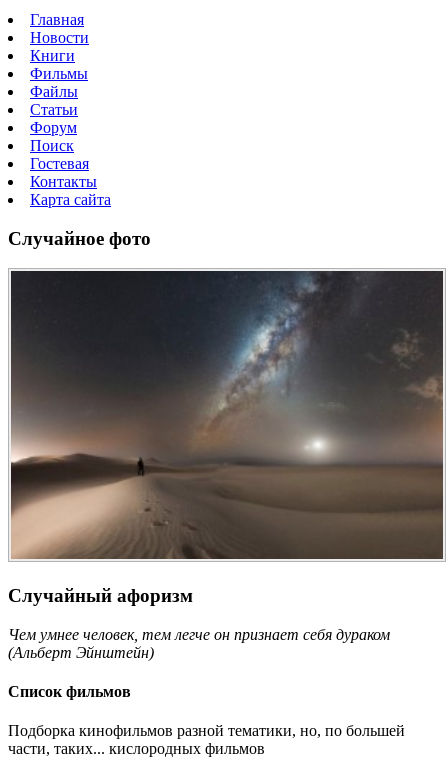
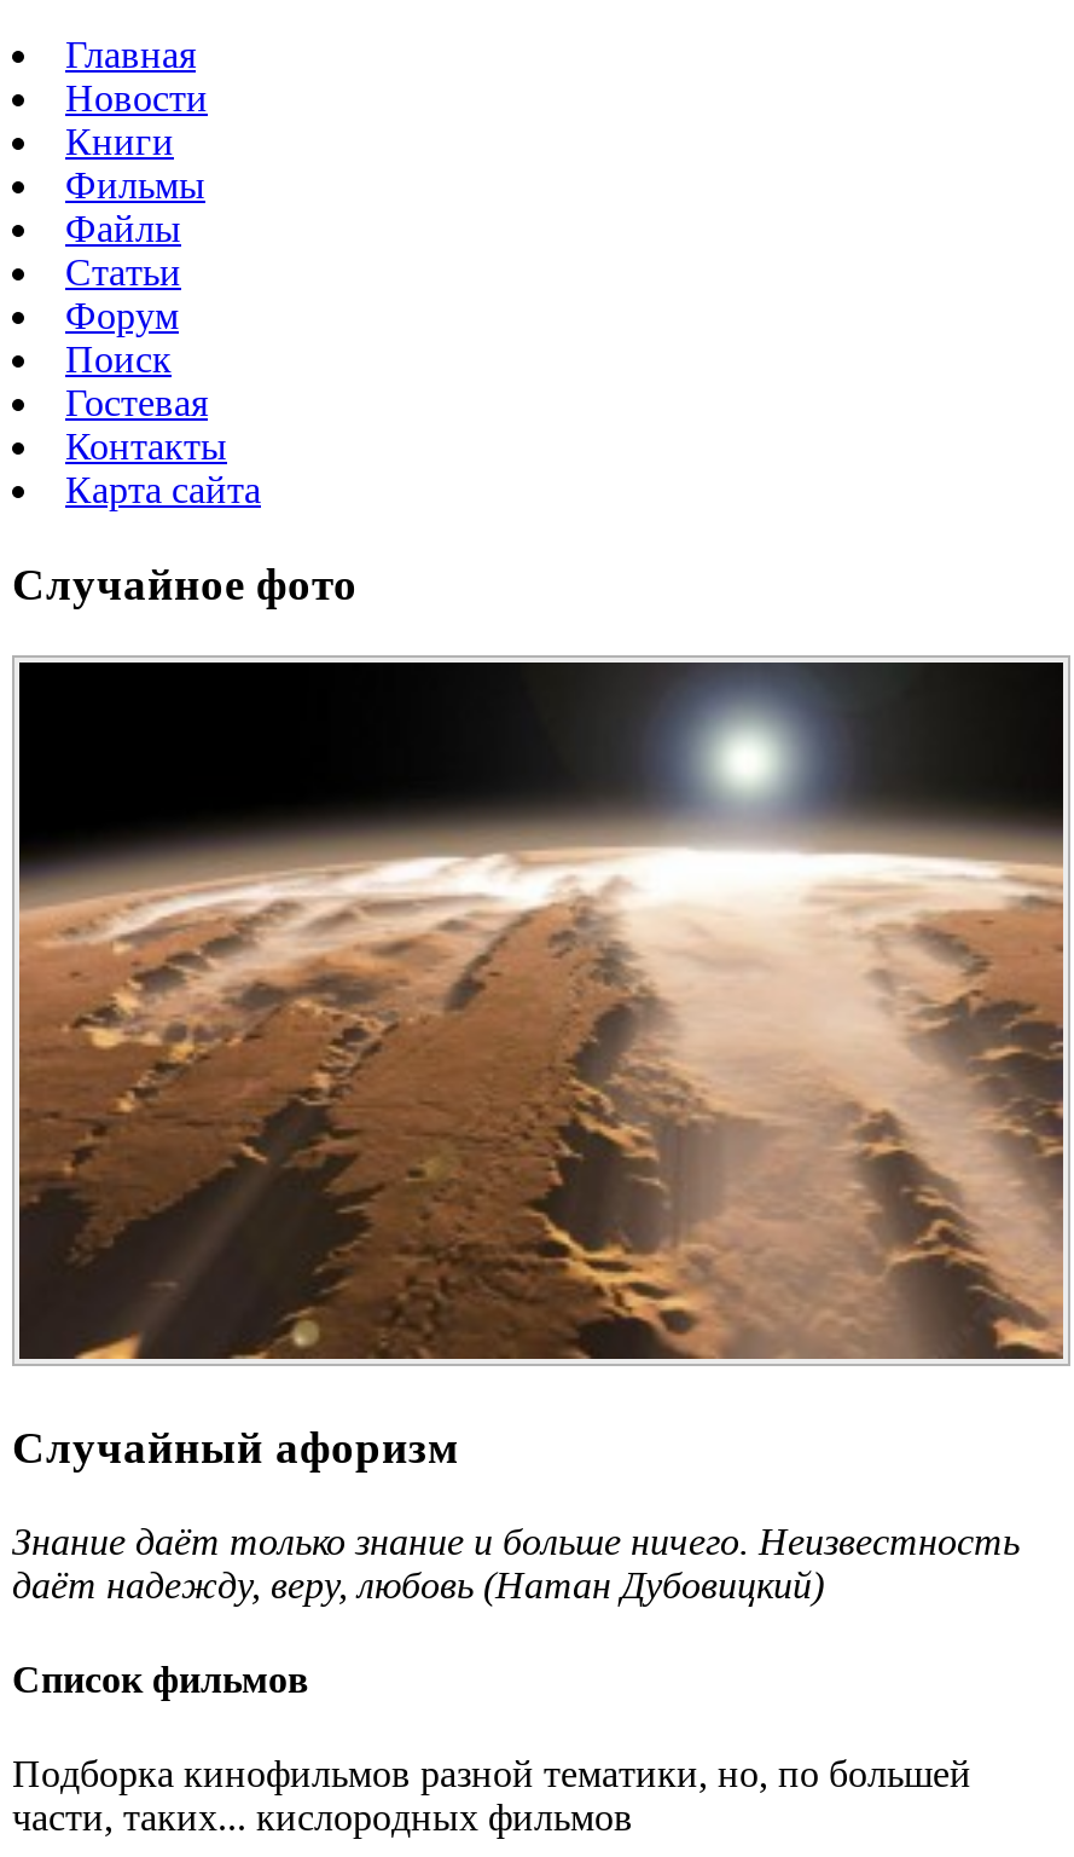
[10,271,444,560] [image] -> [17,665,1063,1361] [image]
[8,626,390,661] Чем умнее человек, тем легче он признает себя дураком | (Альберт Эйнштейн) -> [12,1520,1020,1605] Знание даёт только знание и больше ничего. Неизвестность | даёт надежду, веру, любовь (Натан Дубовицкий)

